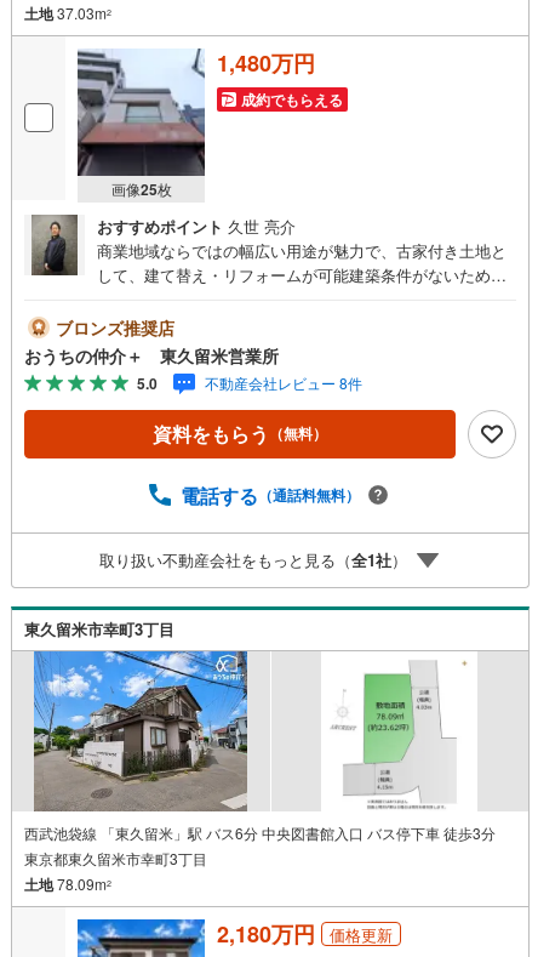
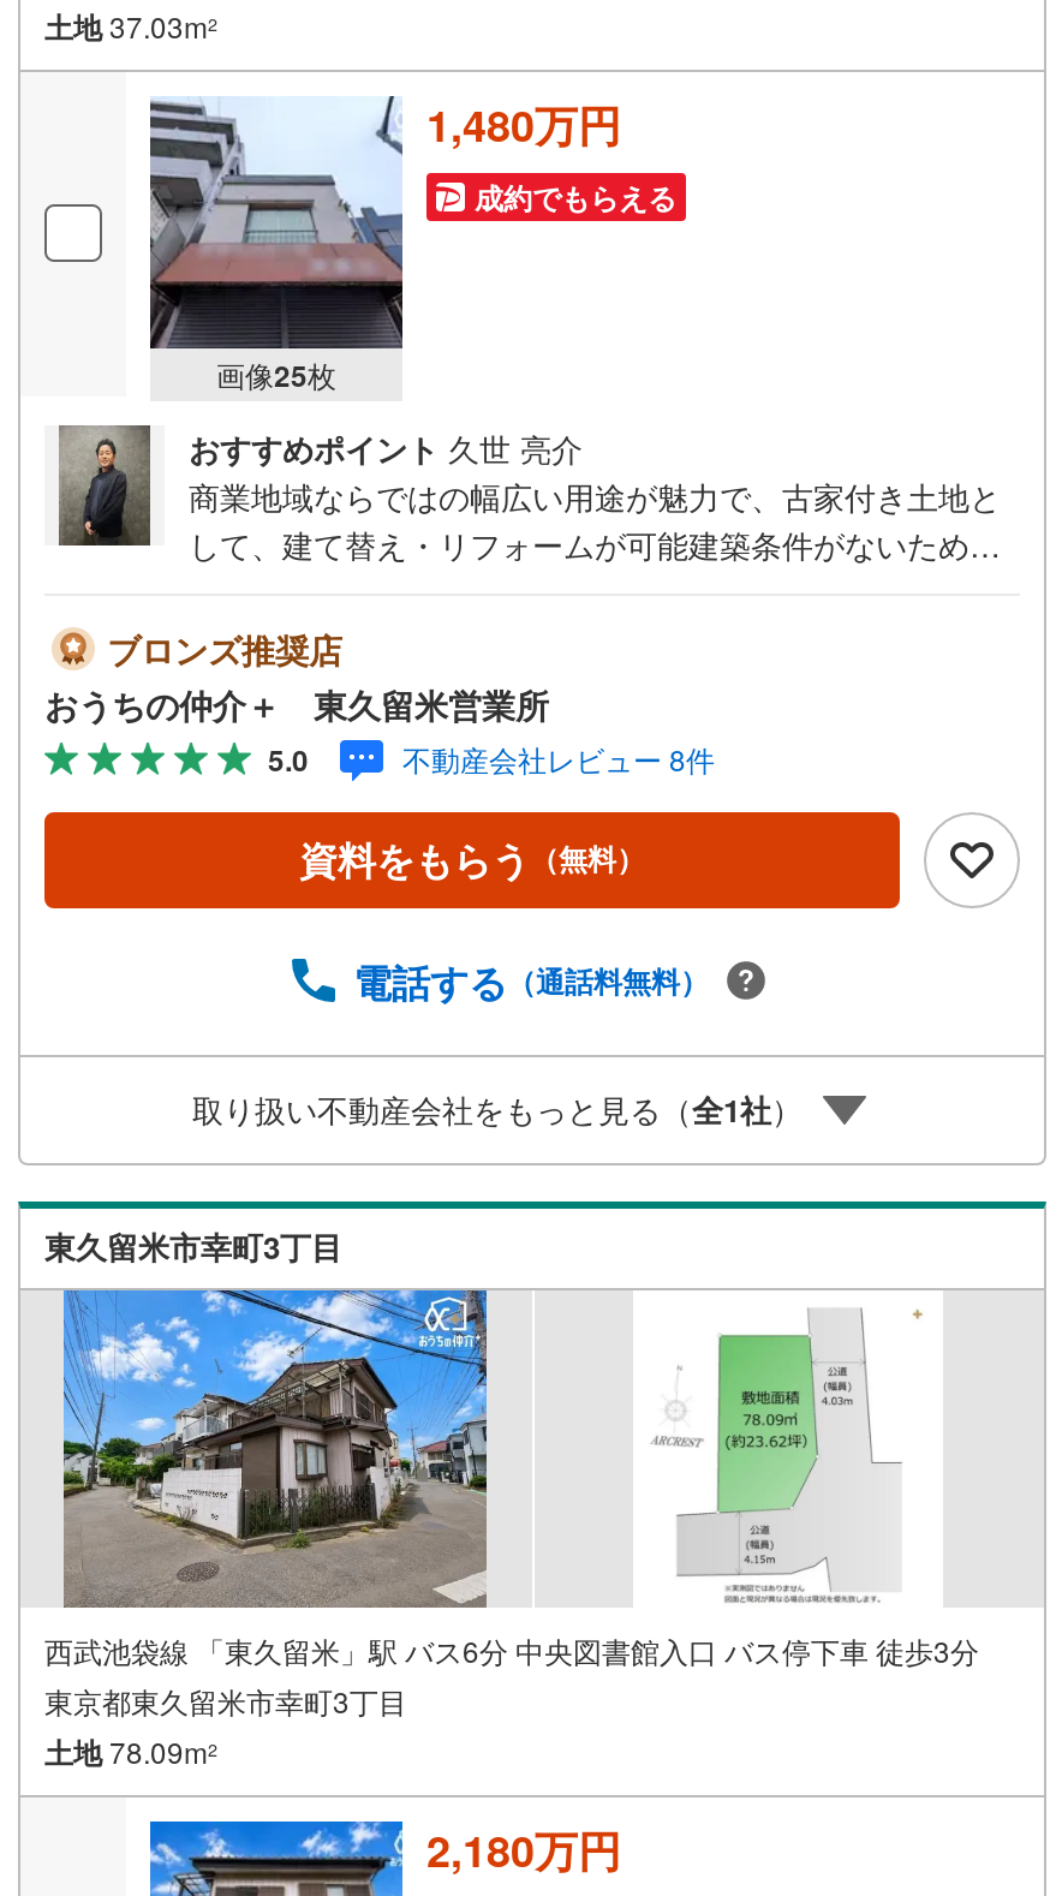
[330,923,393,946] 価格更新 -> none

